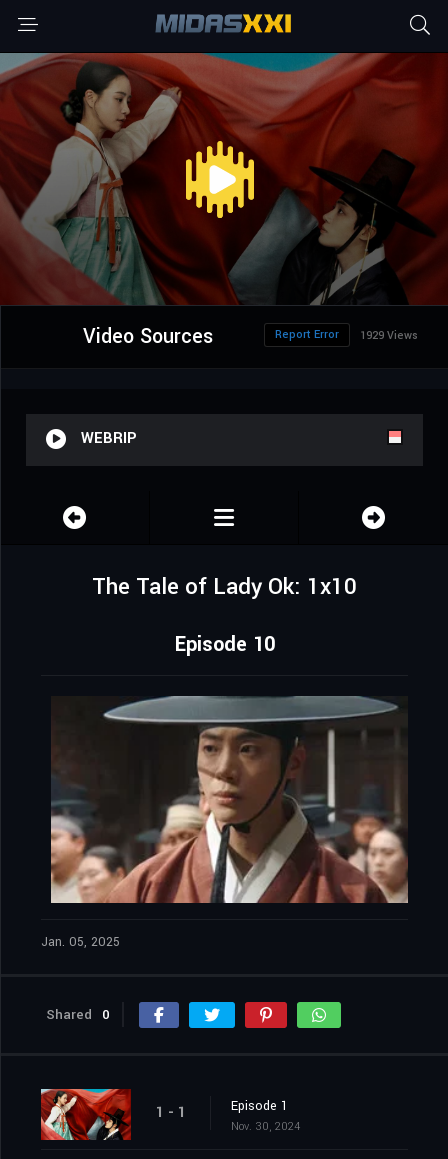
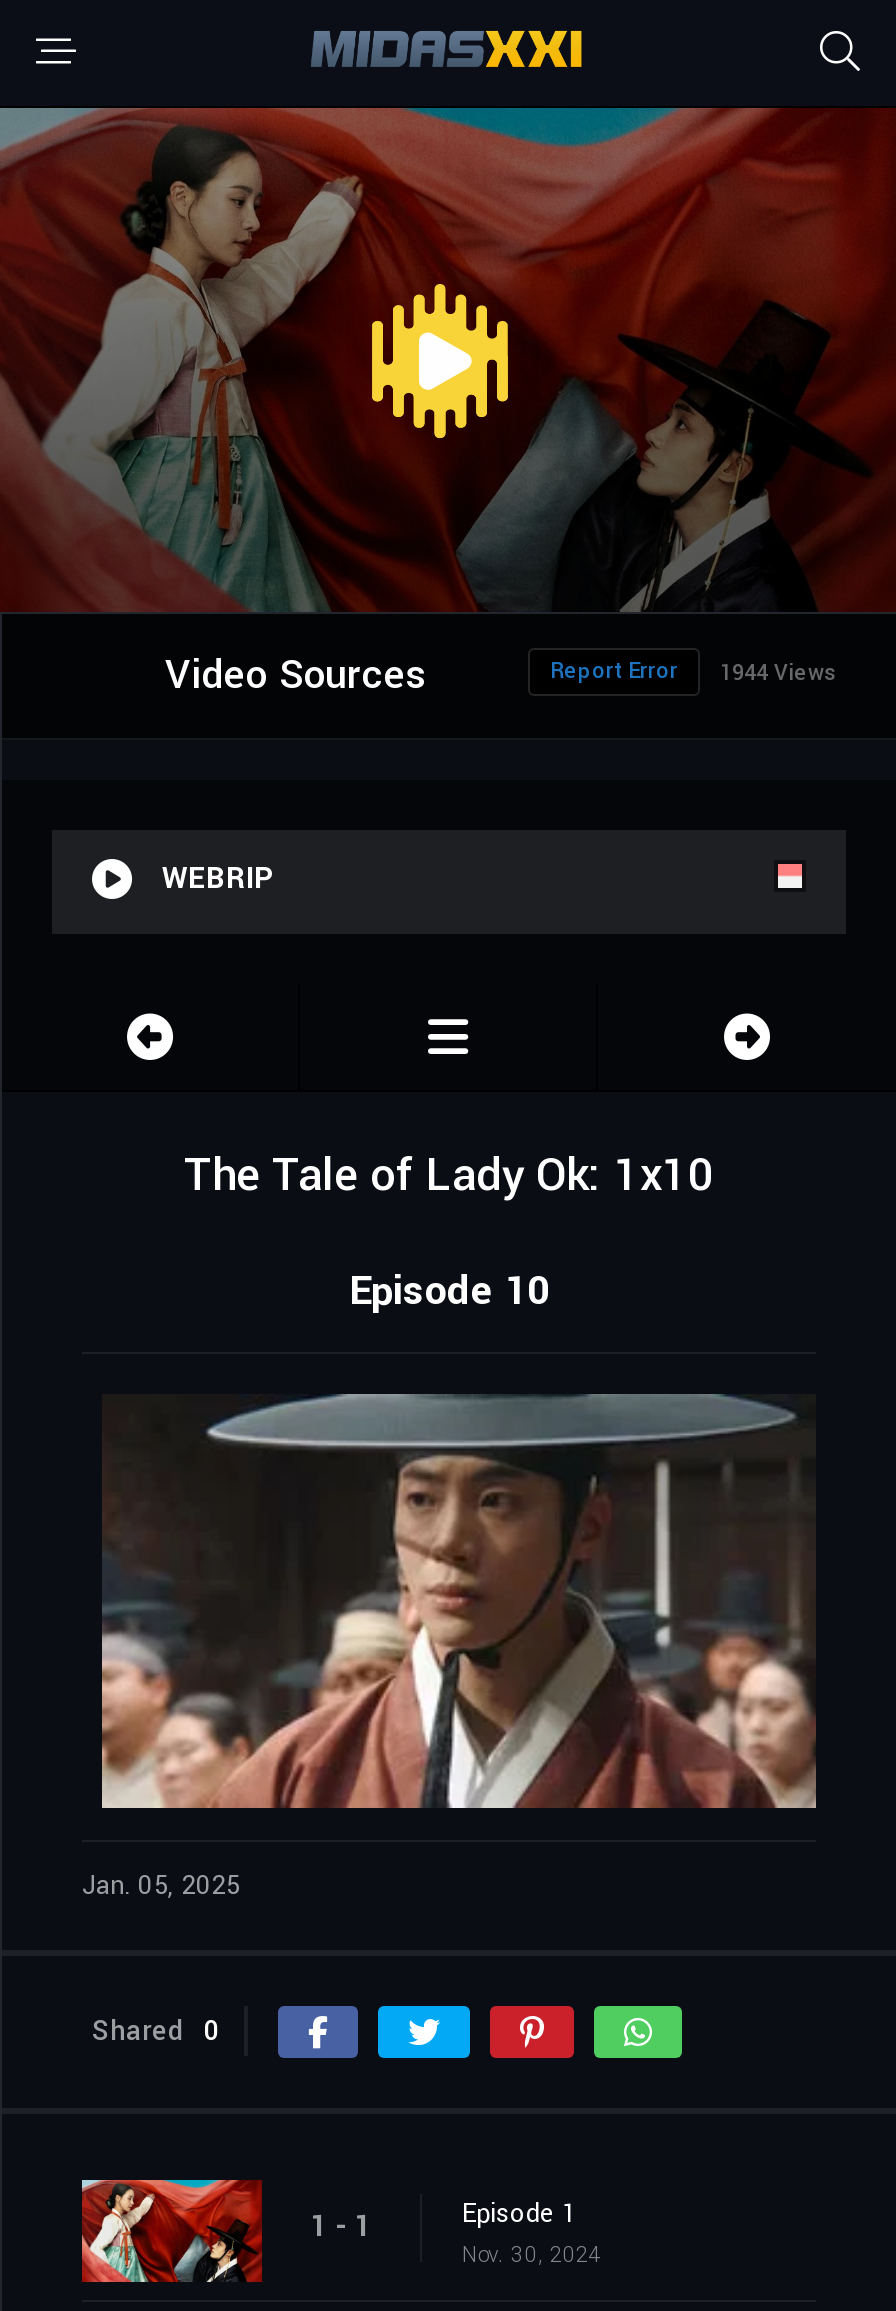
[275,327,418,343] Report Error 1929 Views -> [550,656,836,688] Report Error 1944 Views

